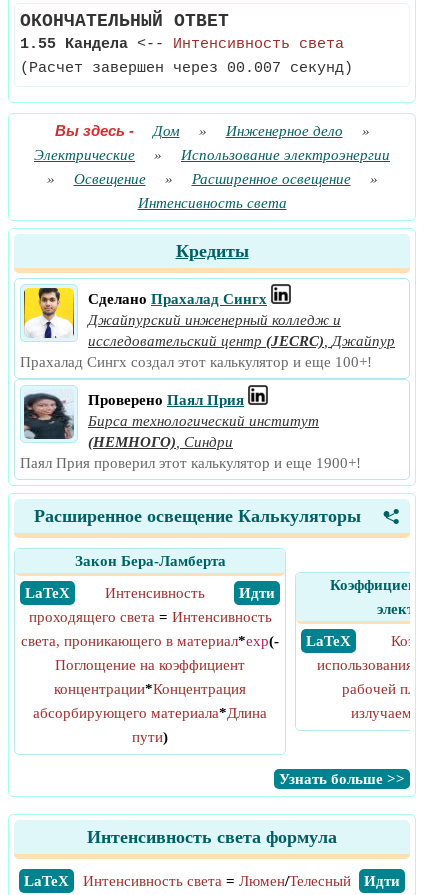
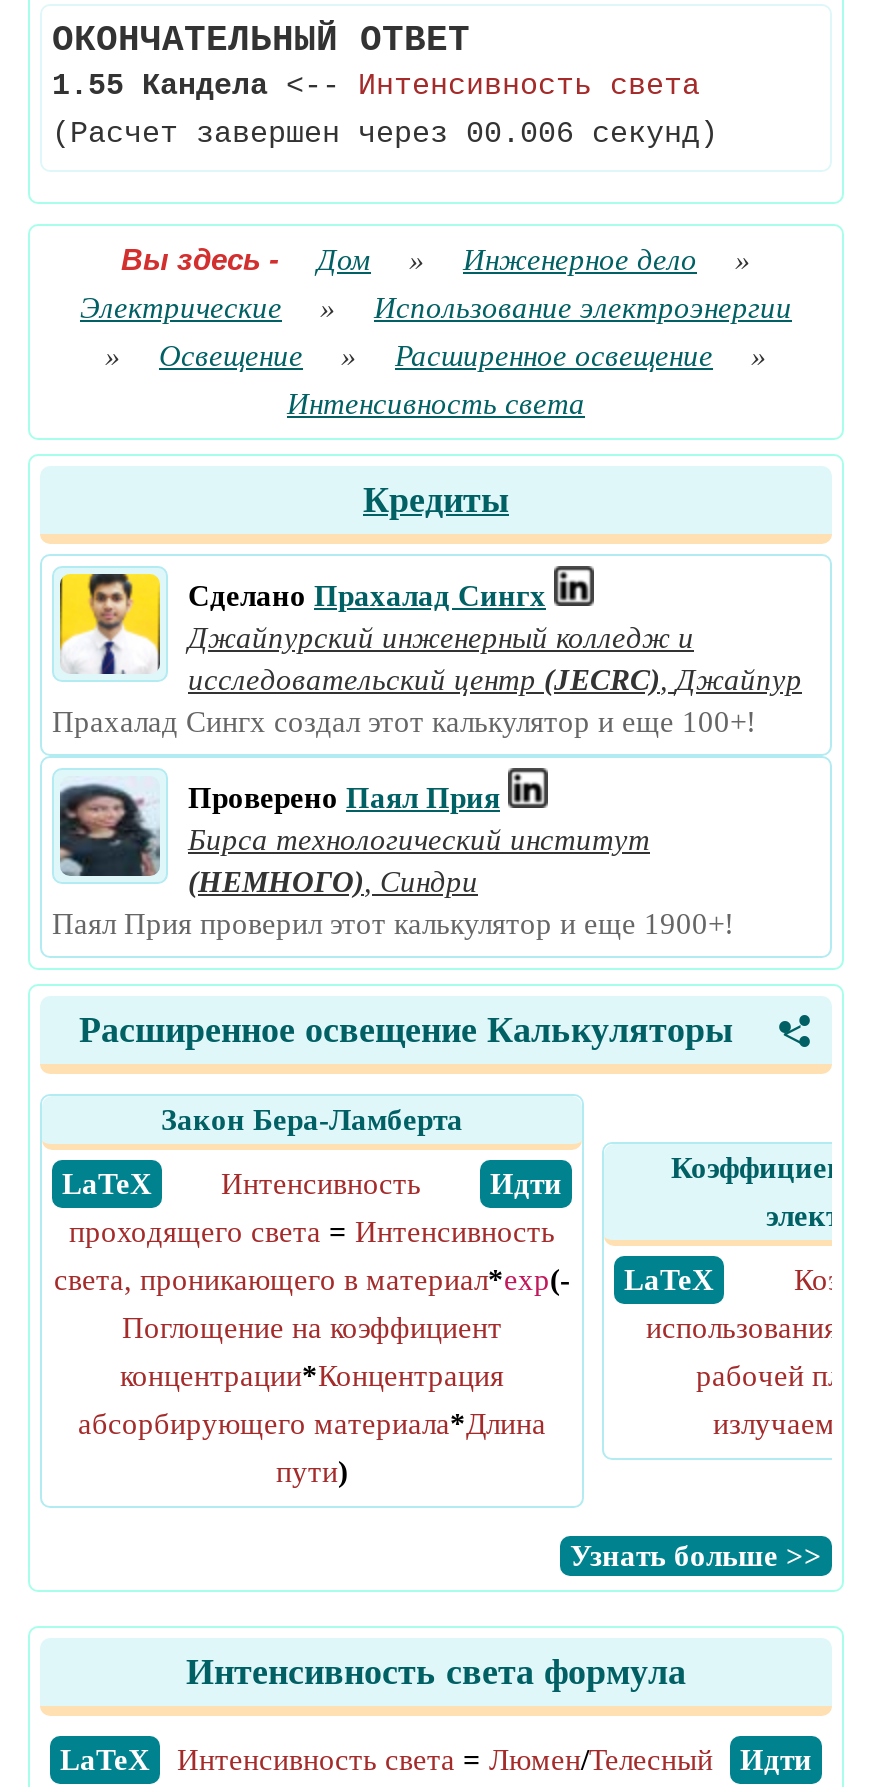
[20,60,353,77] (Расчет завершен через 00.007 секунд) -> [52,118,718,152] (Расчет завершен через 00.006 секунд)

